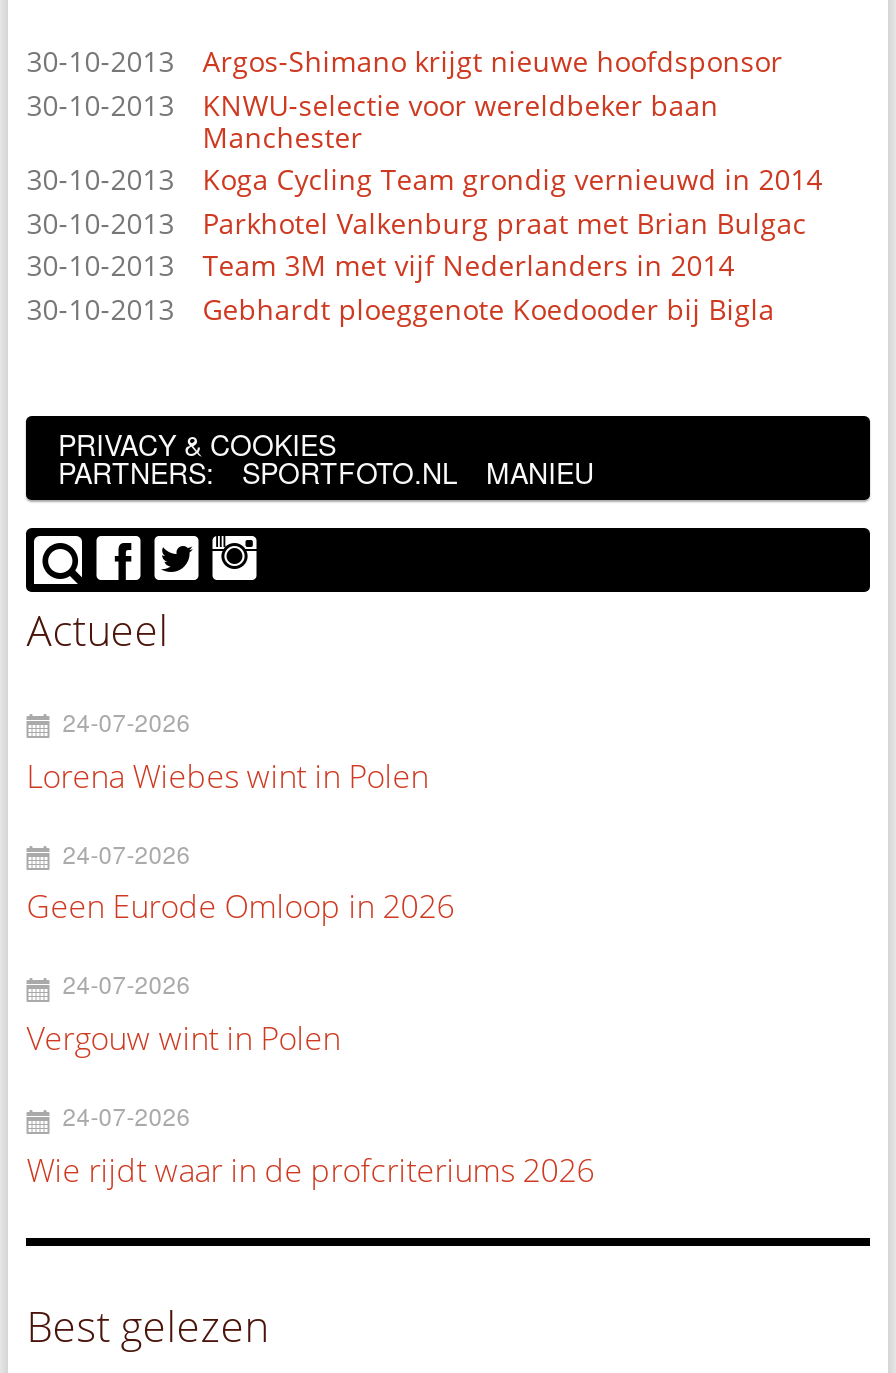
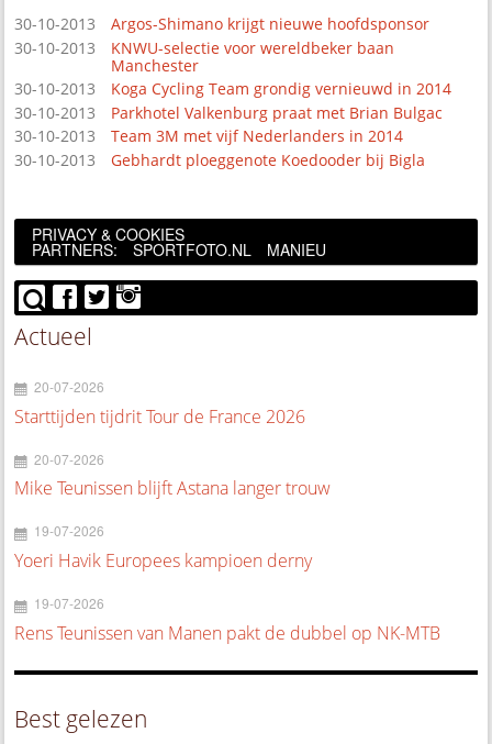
[26,703,428,797] 24-07-2026 | Lorena Wiebes wint in Polen -> [14,377,306,428] 20-07-2026 | Starttijden tijdrit Tour de France 2026
[26,835,454,929] 24-07-2026 | Geen Eurode Omloop in 2026 -> [14,449,331,500] 20-07-2026 | Mike Teunissen blijft Astana langer trouw
[26,967,340,1060] 24-07-2026 | Vergouw wint in Polen -> [14,521,312,573] 19-07-2026 | Yoeri Havik Europees kampioen derny
[26,1098,594,1192] 24-07-2026 | Wie rijdt waar in de profcriteriums 2026 -> [14,593,441,645] 19-07-2026 | Rens Teunissen van Manen pakt de dubbel op NK-MTB

